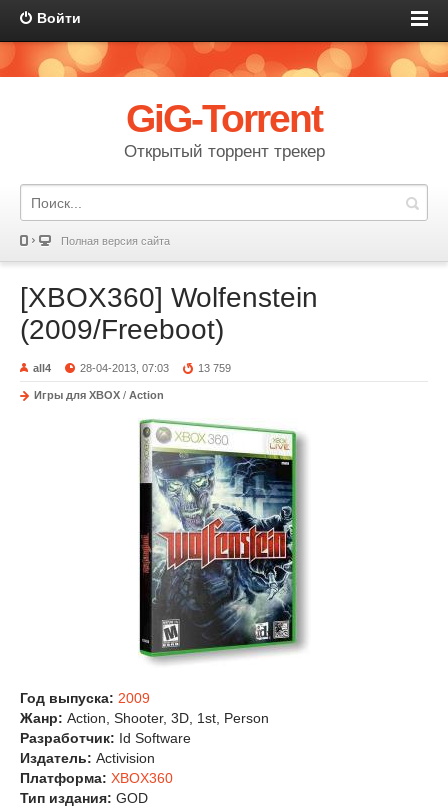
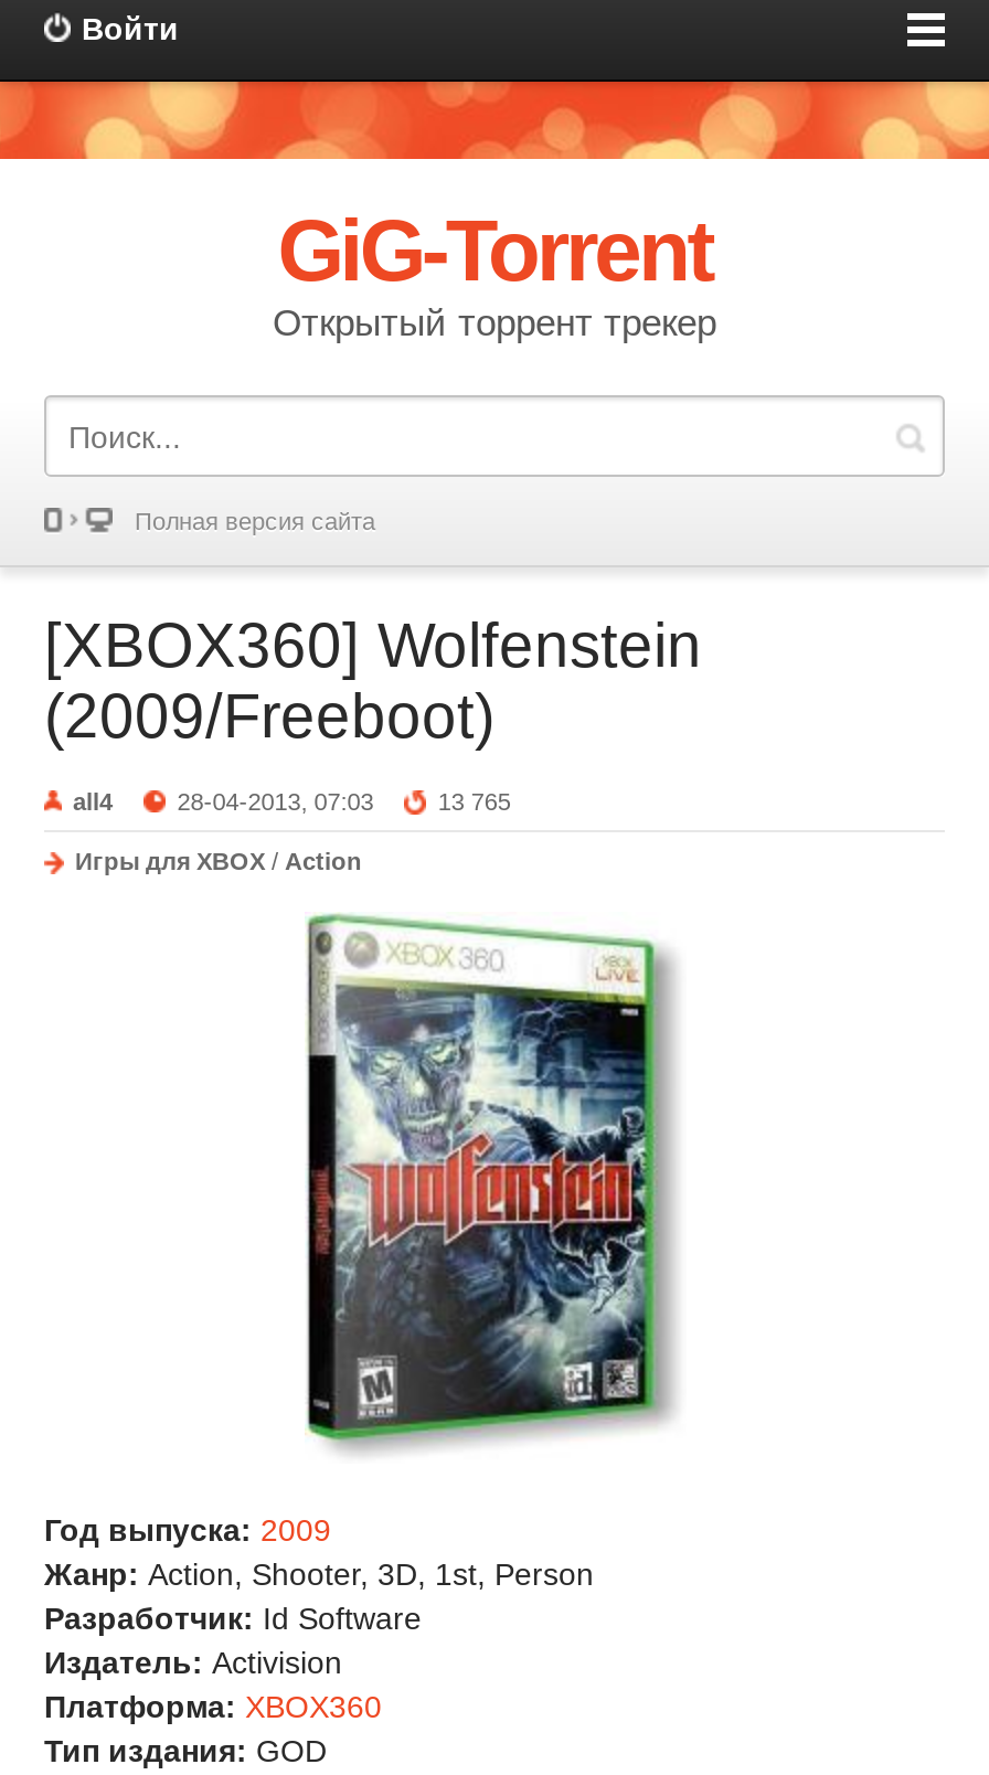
[198,362,231,374] 13 759 -> [438,788,511,815] 13 765

